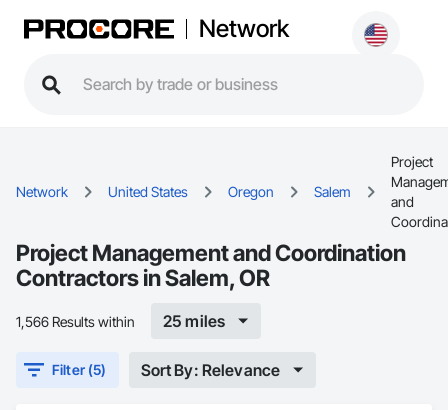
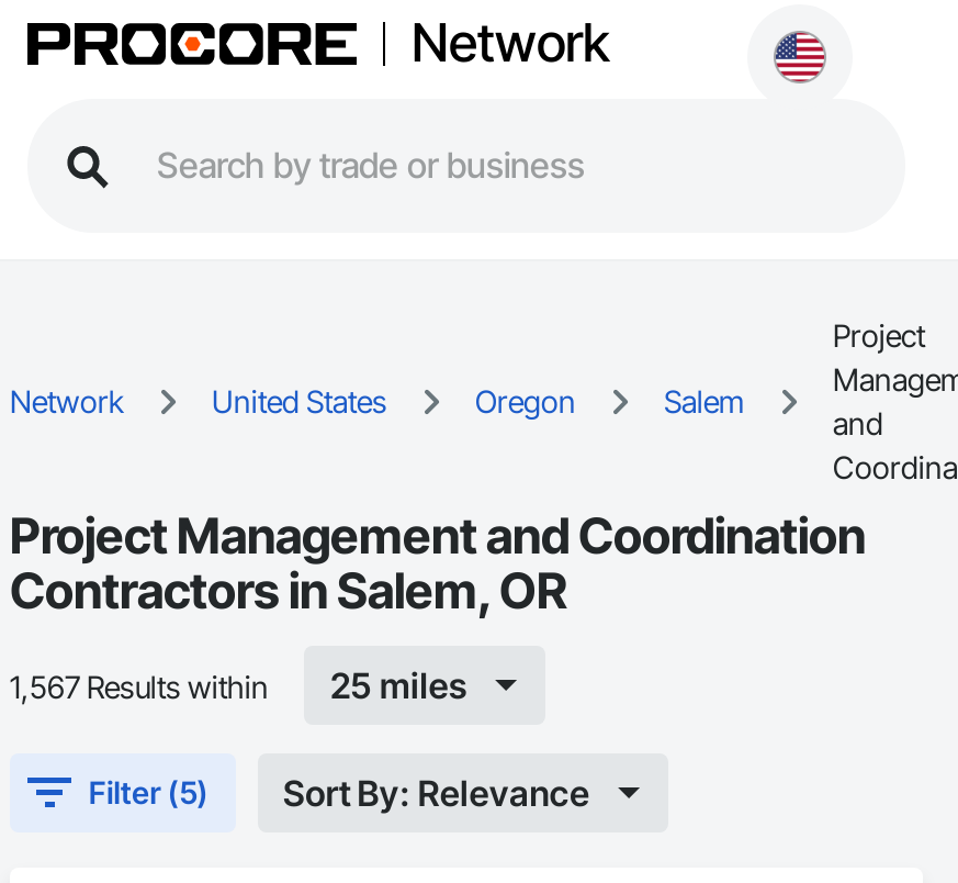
[16,312,135,329] 1,566 Results within -> [10,667,269,704] 1,567 Results within

